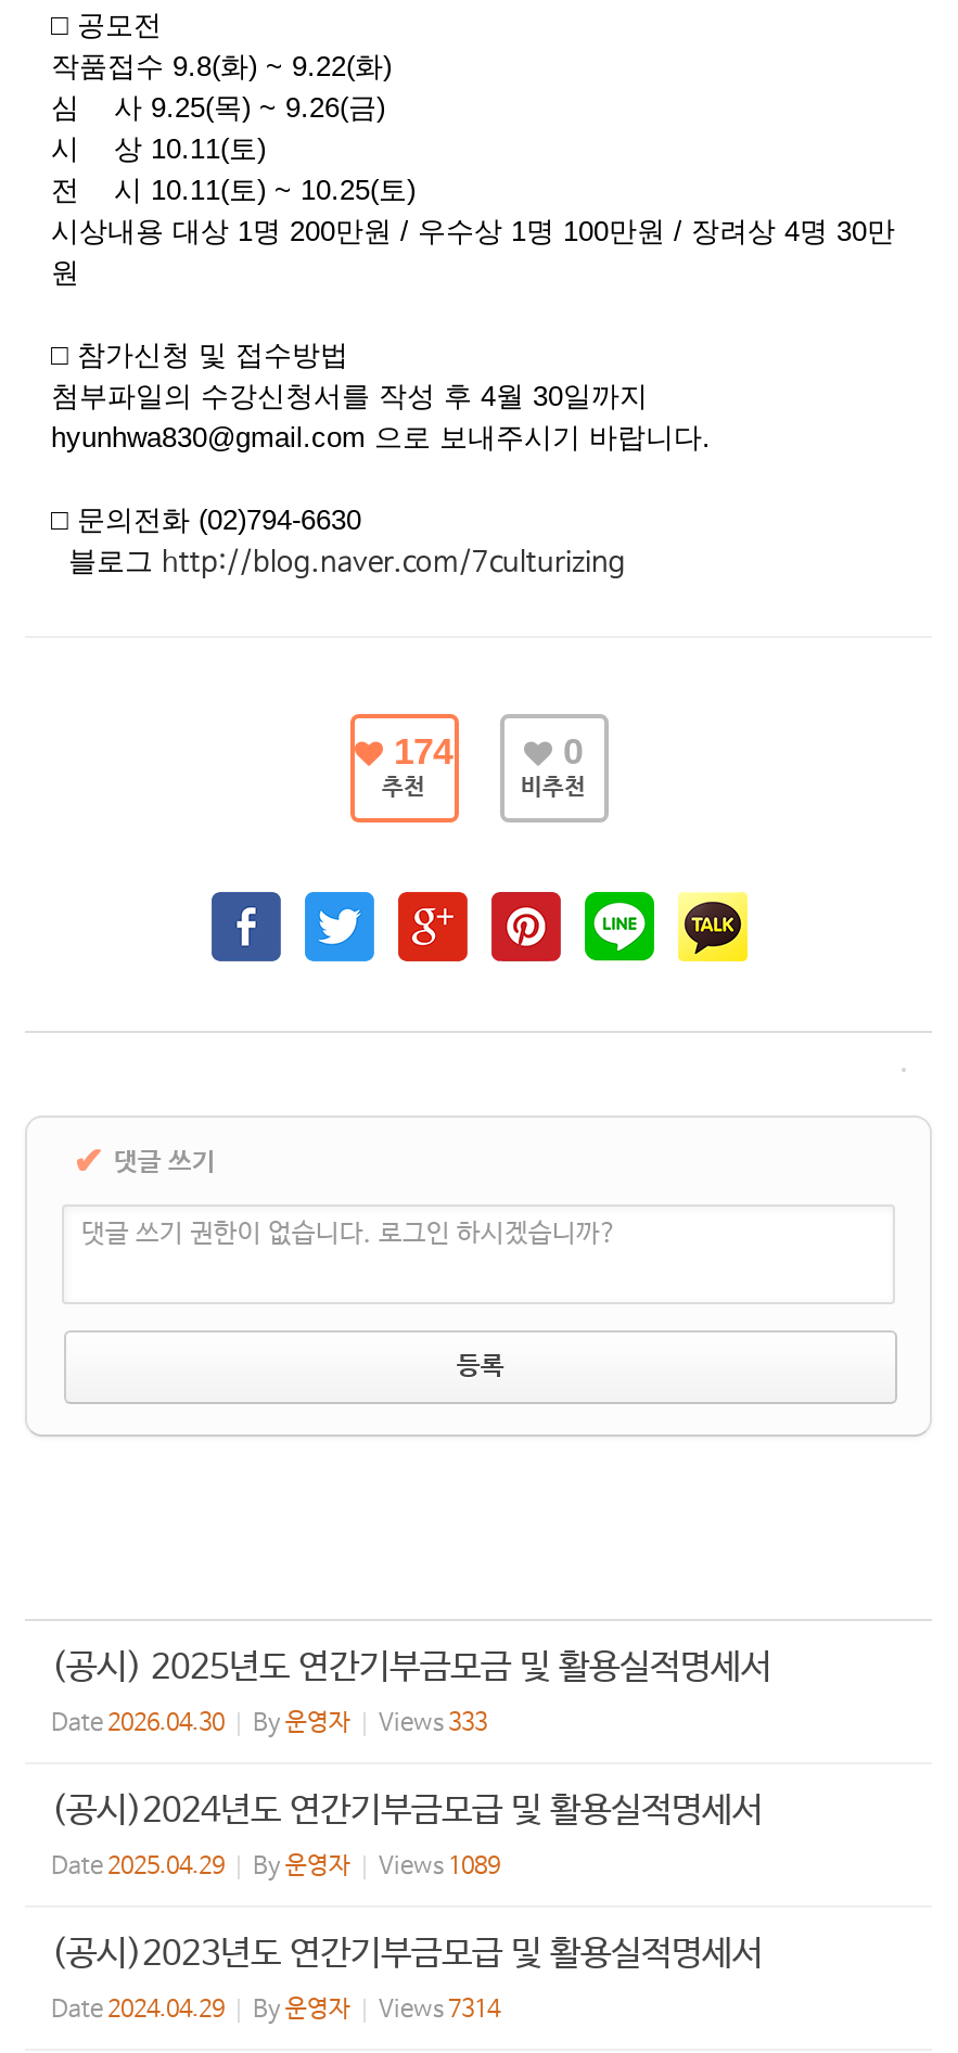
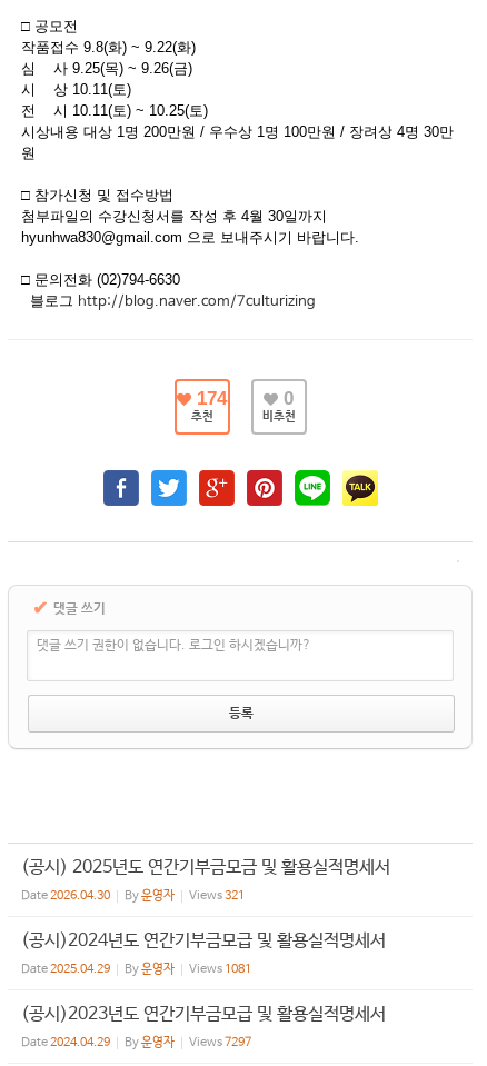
[51,1710,487,1736] Date 2026.04.30 By 운영자 Views 333 -> [21,889,245,903] Date 2026.04.30 By 운영자 Views 321
[51,1853,500,1879] Date 2025.04.29 By 운영자 Views 1089 -> [21,963,251,976] Date 2025.04.29 By 운영자 Views 1081
[51,1997,500,2023] Date 2024.04.29 By 운영자 Views 7314 -> [21,1036,251,1049] Date 2024.04.29 By 운영자 Views 7297

